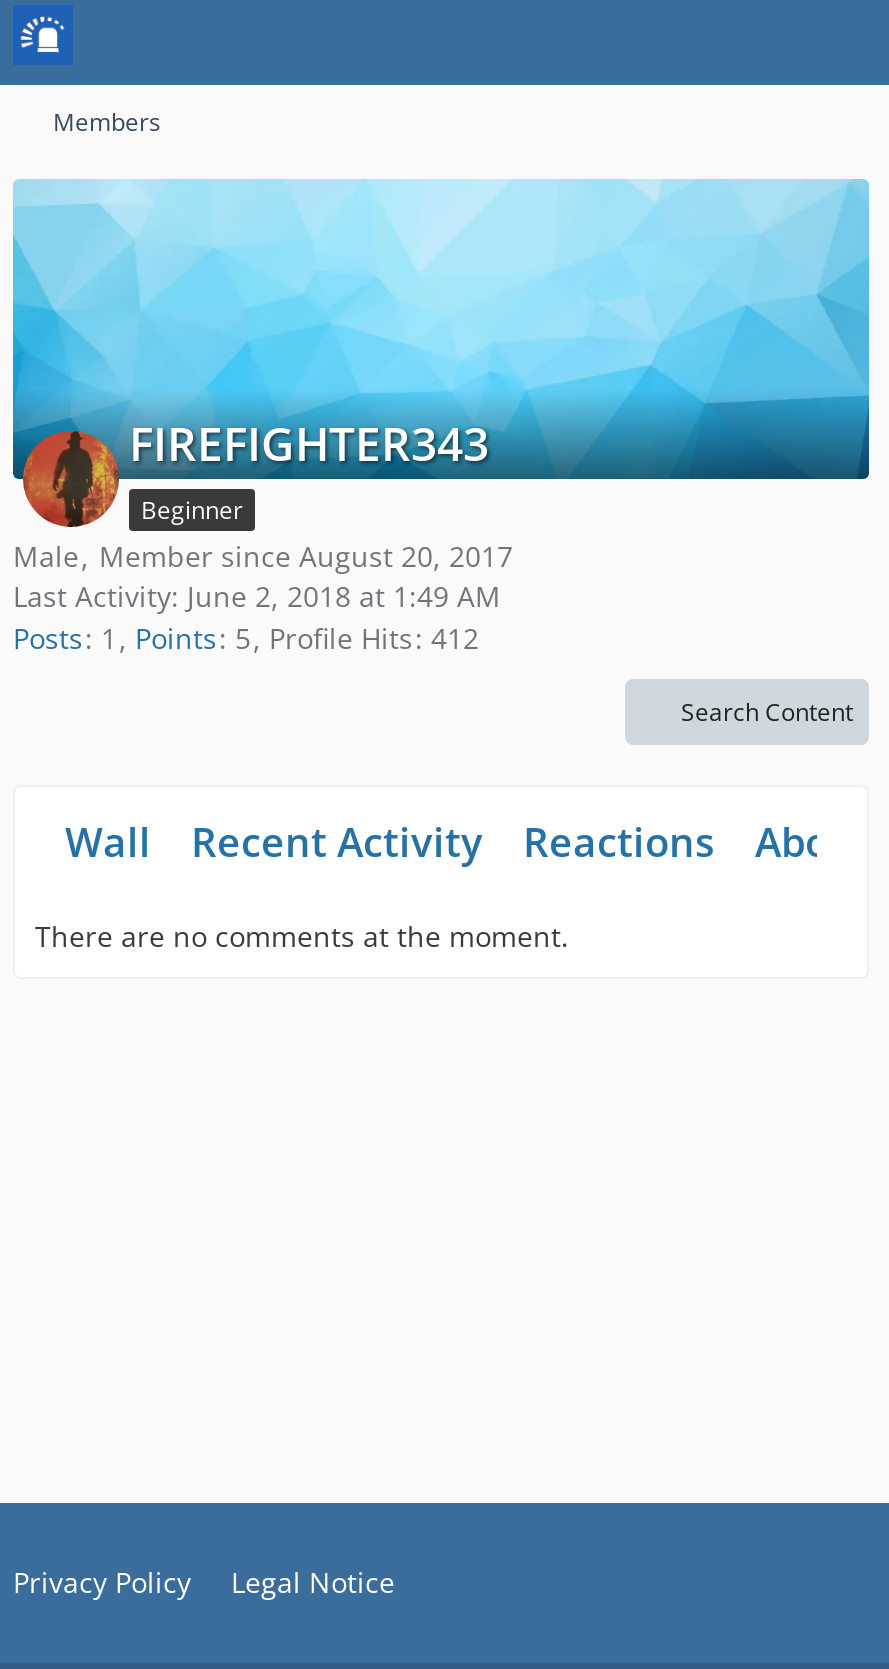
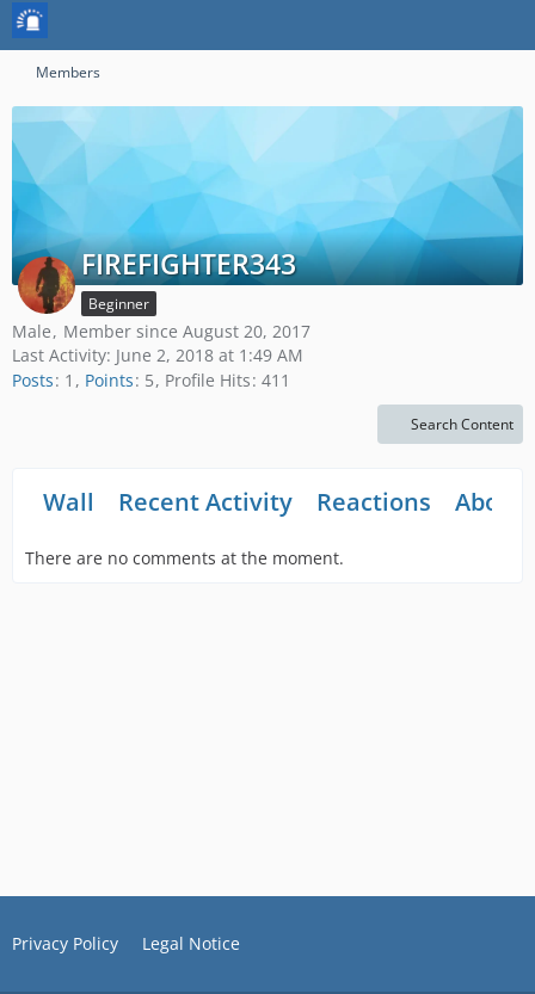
[13,619,479,657] Posts 1 Points 5 Profile Hits 412 -> [12,369,290,392] Posts 1 Points 5 Profile Hits 411

